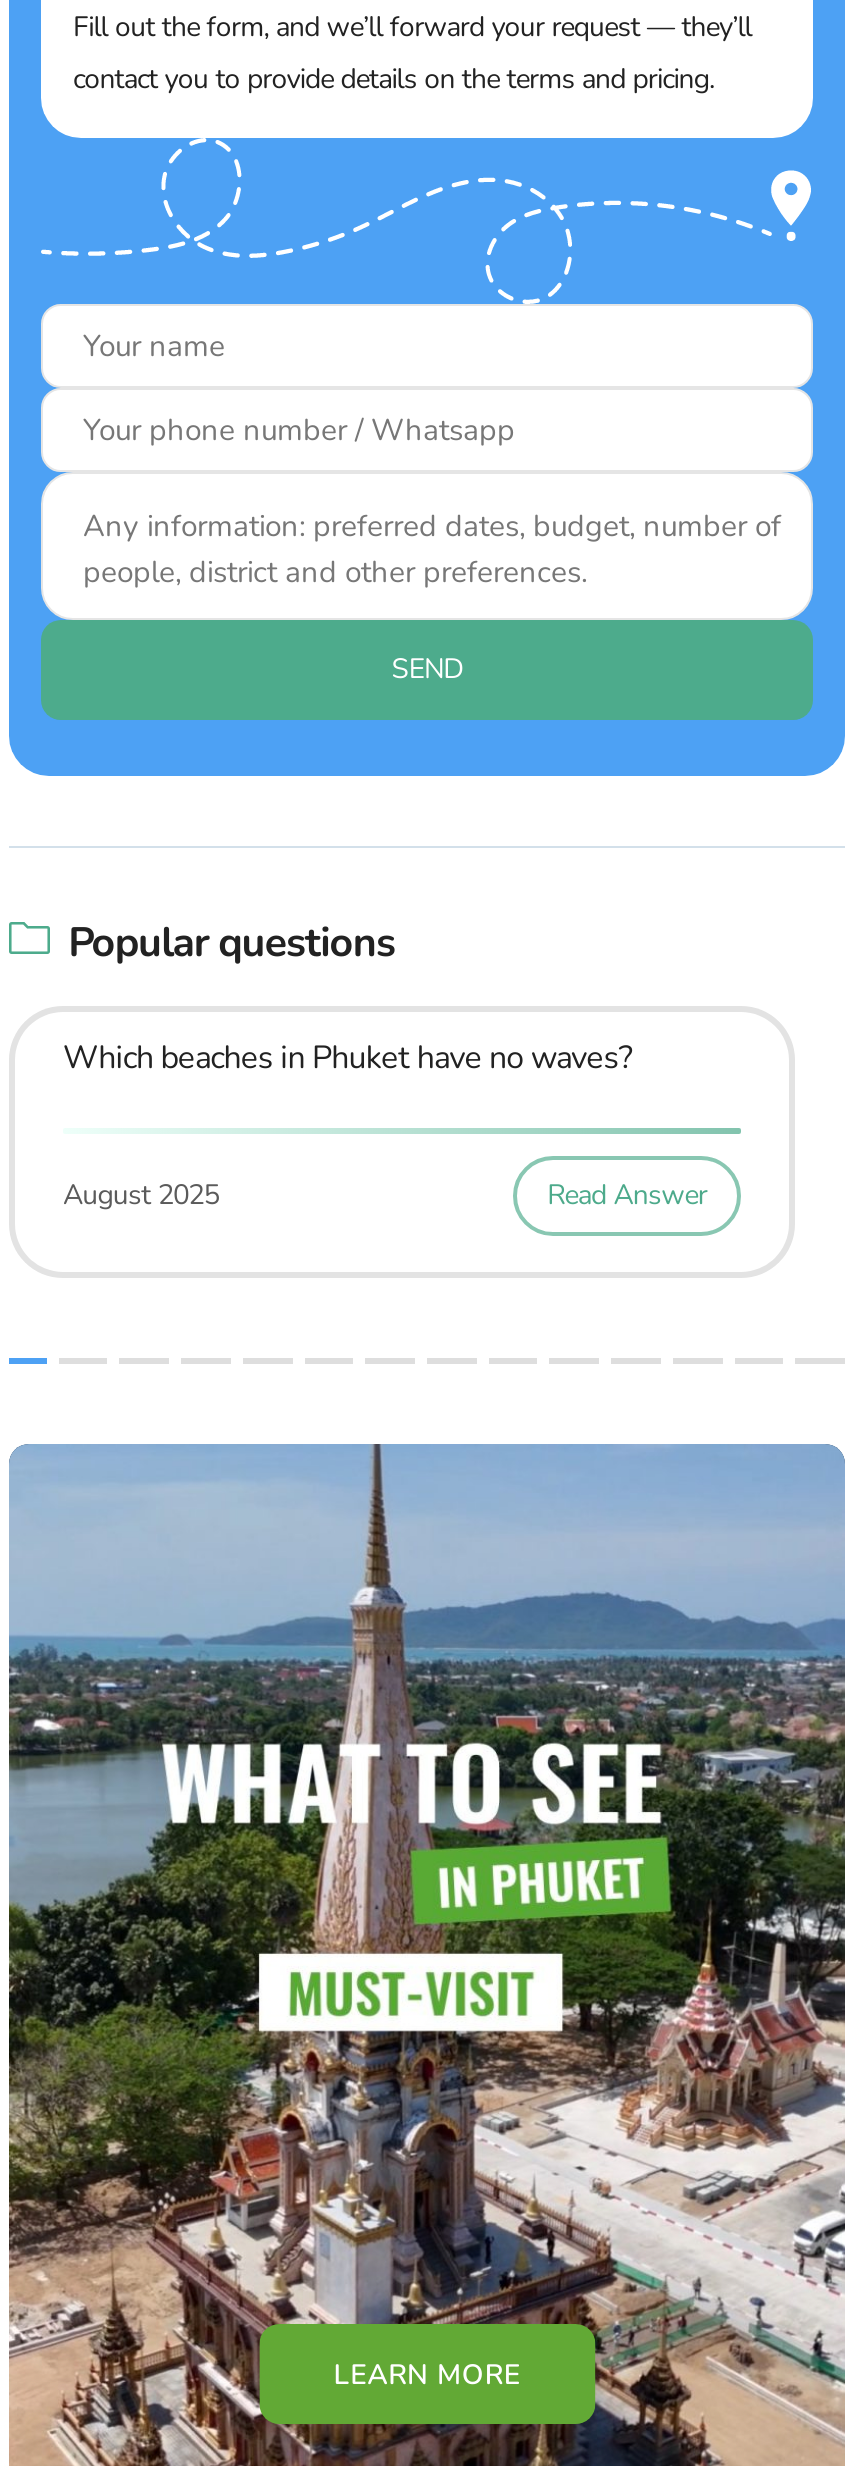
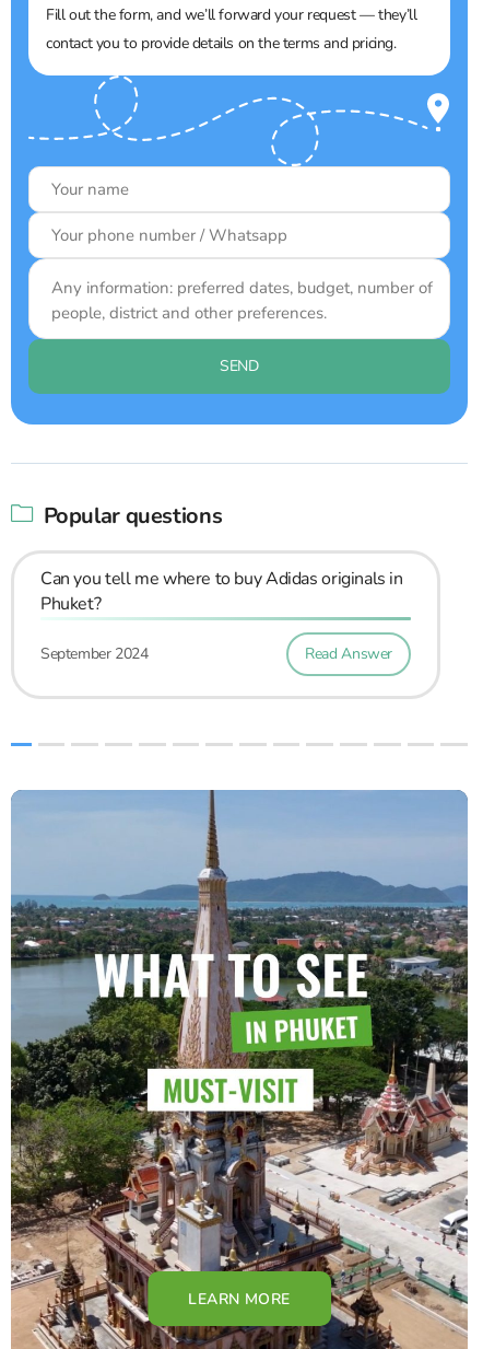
[63,1035,632,1079] Which beaches in Phuket have no waves? -> [40,566,403,616] Can you tell me where to buy Adidas originals in | Phuket?
[63,1176,219,1214] August 2025 -> [40,644,148,664] September 2024

